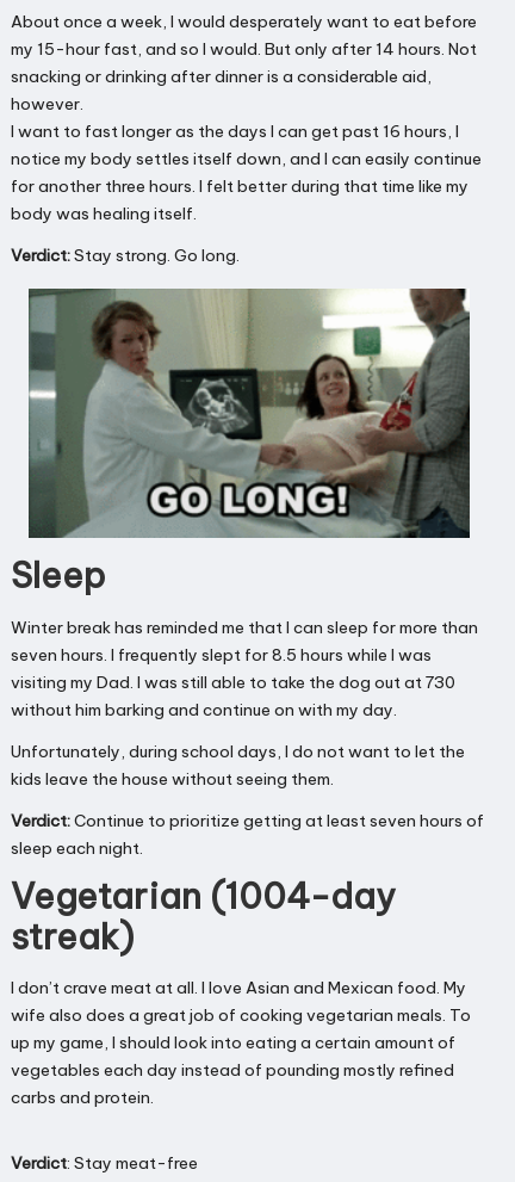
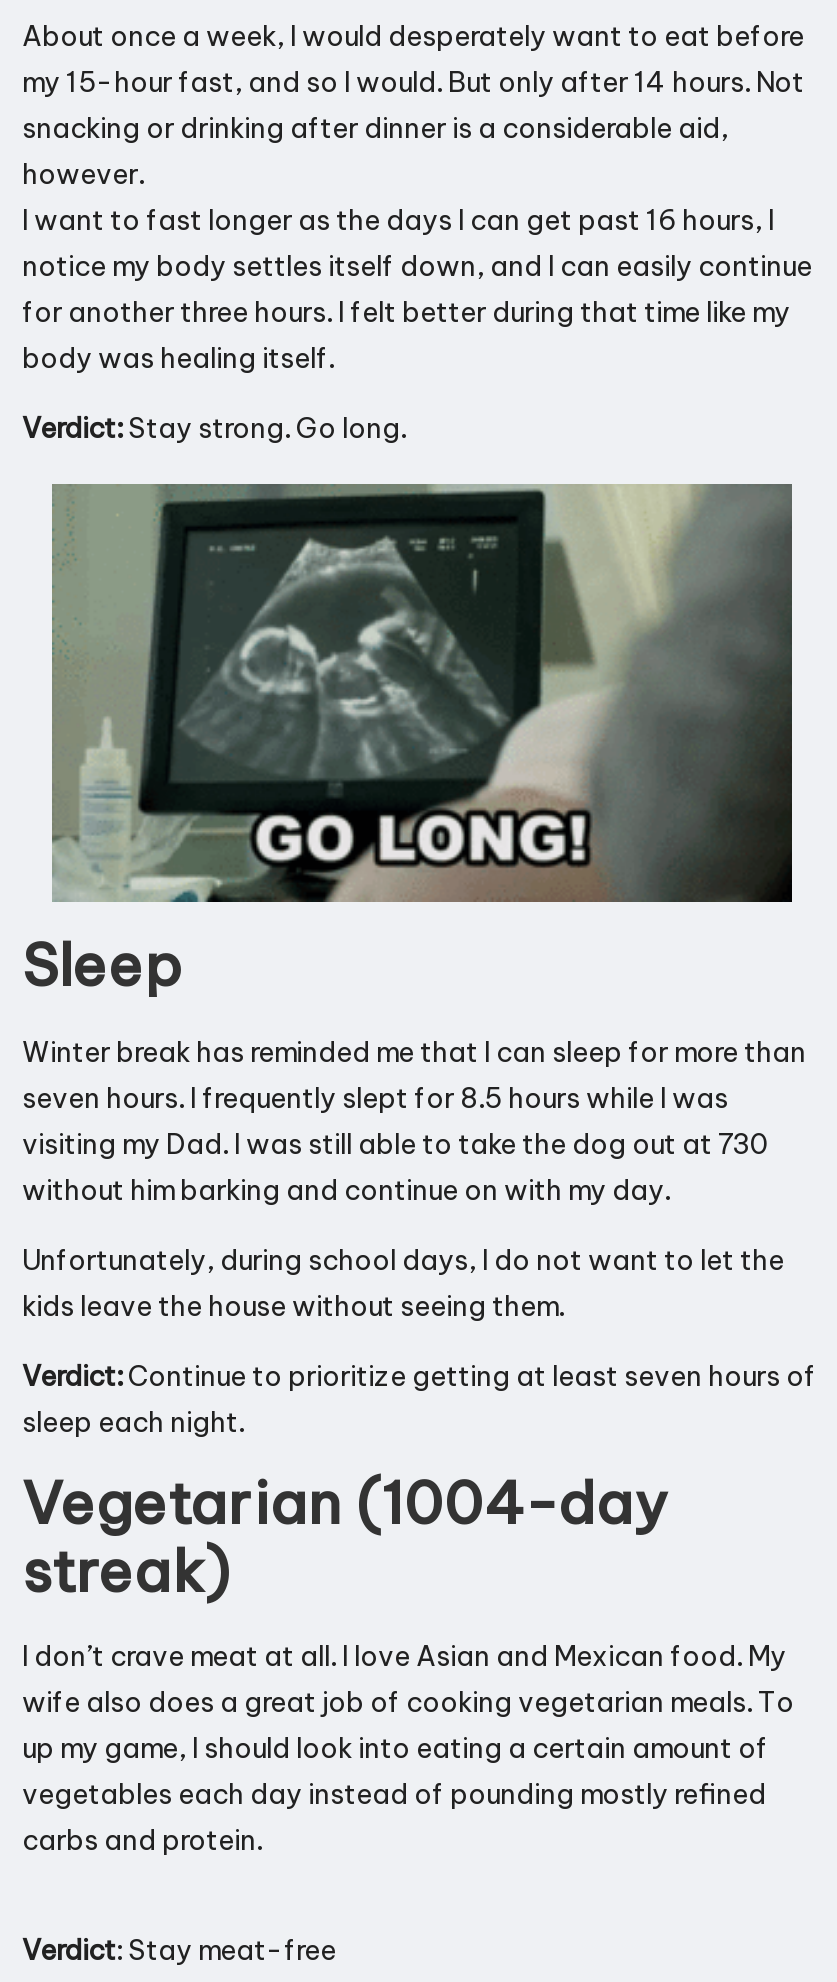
[29,287,470,538] [image] -> [52,482,794,902] [image]

